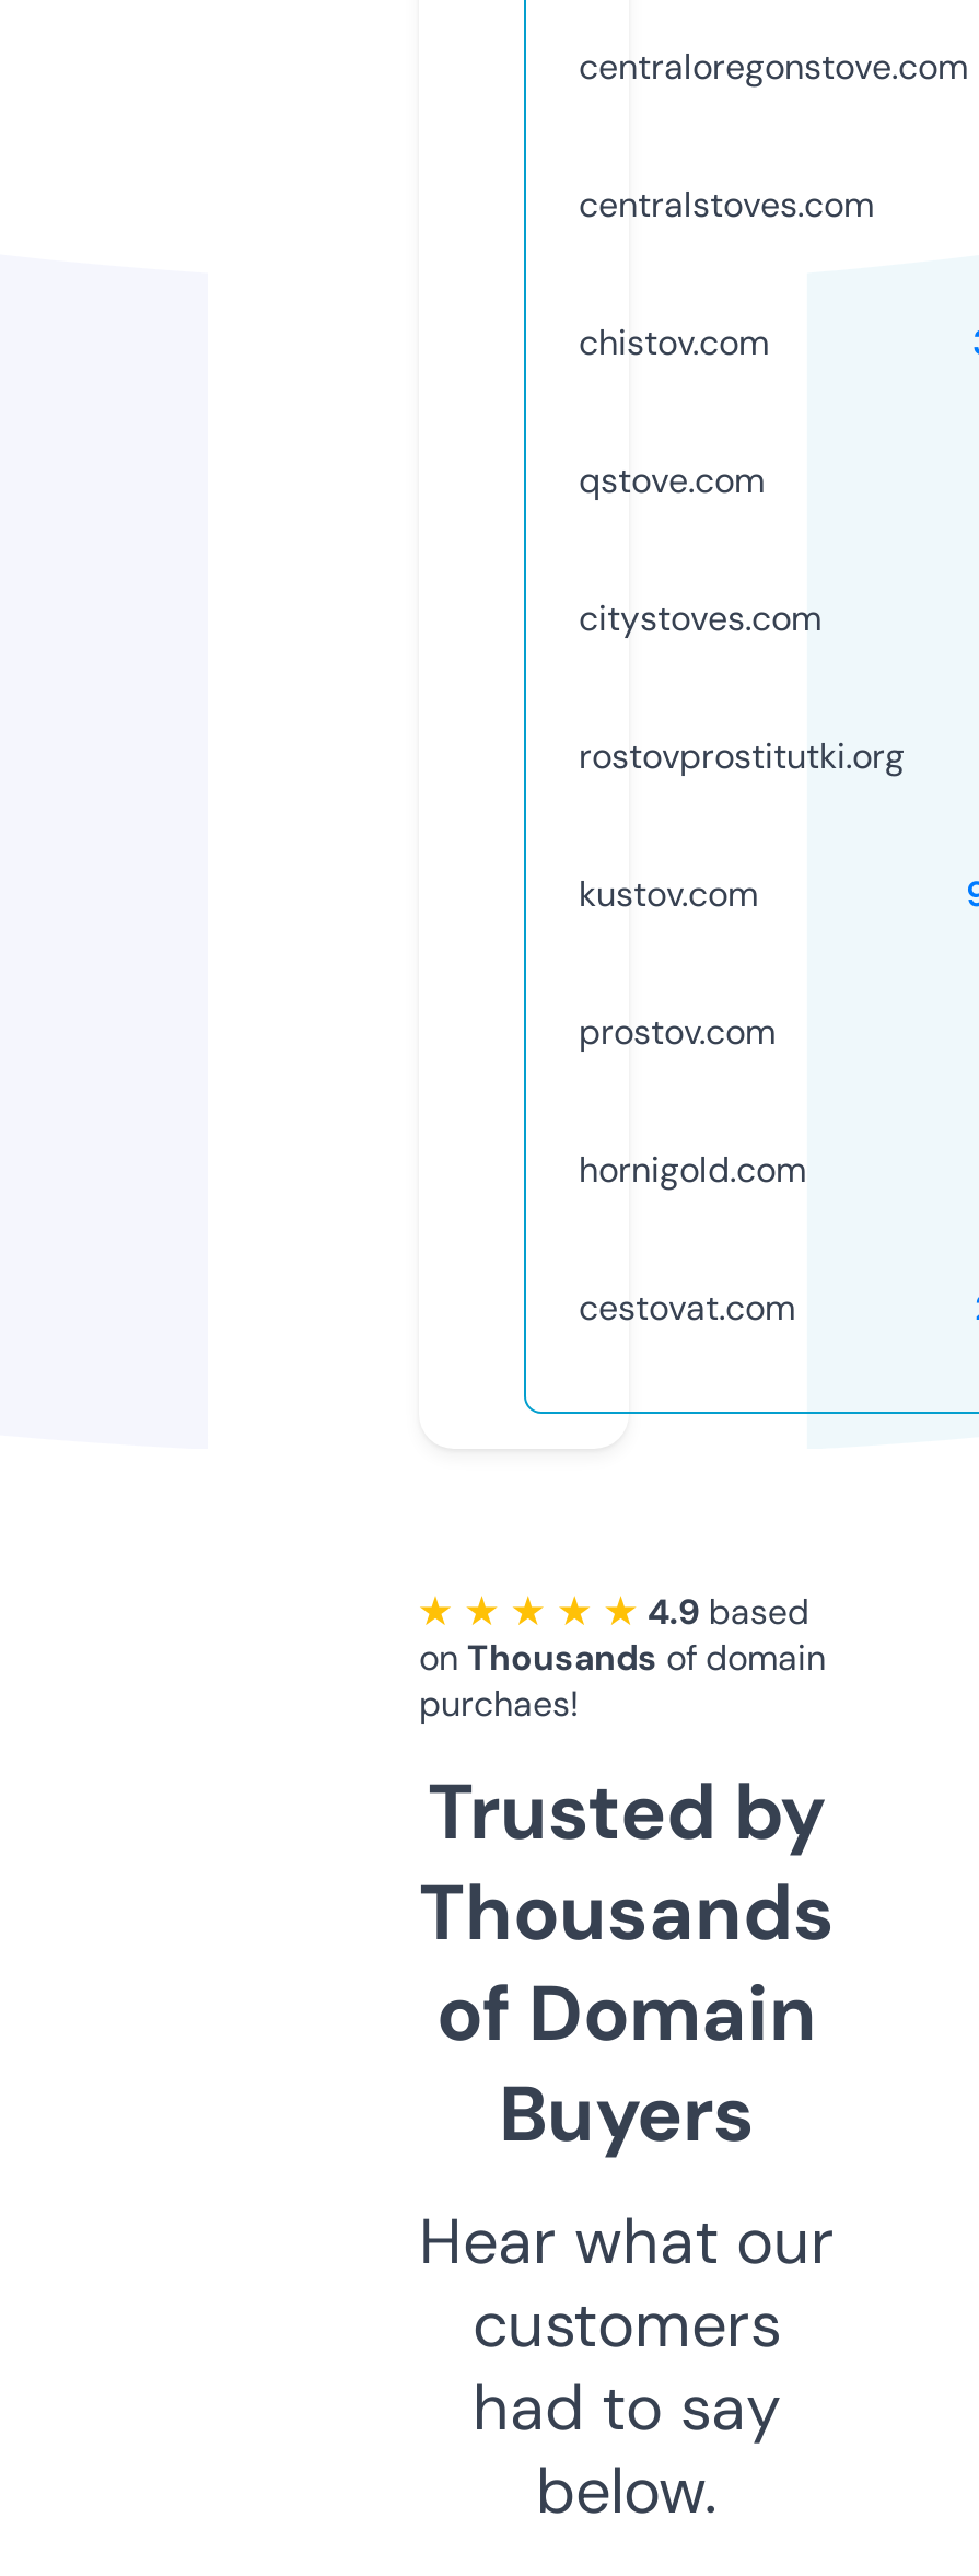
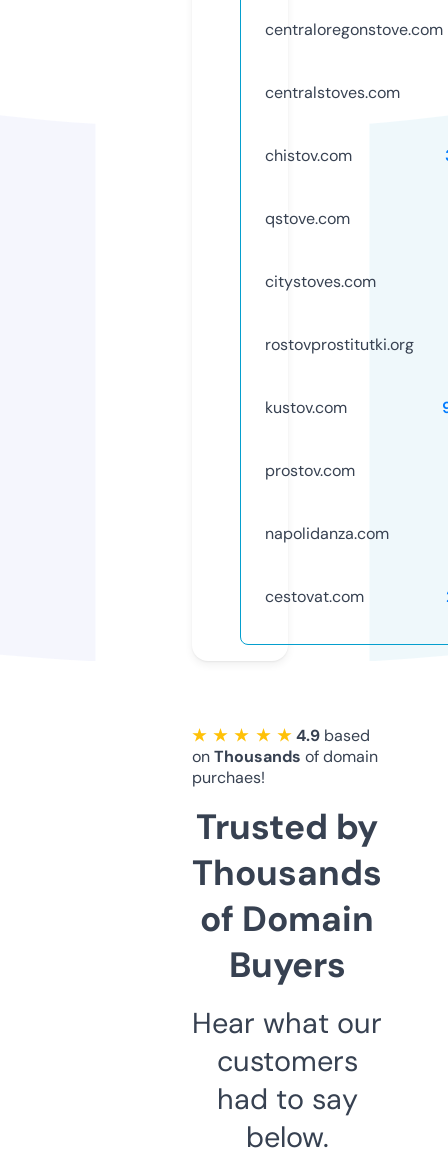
[579,1146,806,1192] hornigold.com -> [265,523,389,544] napolidanza.com

